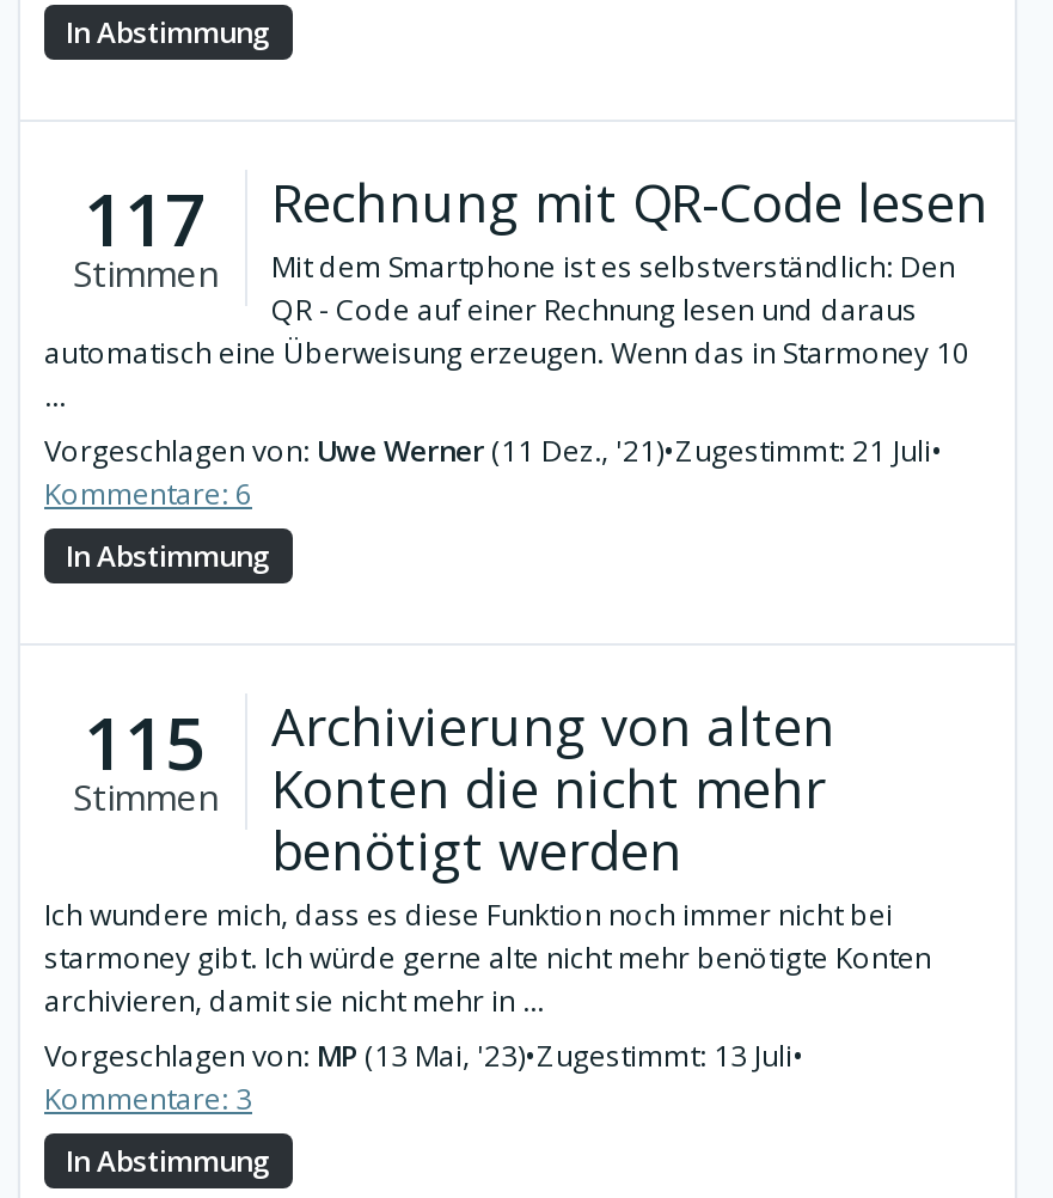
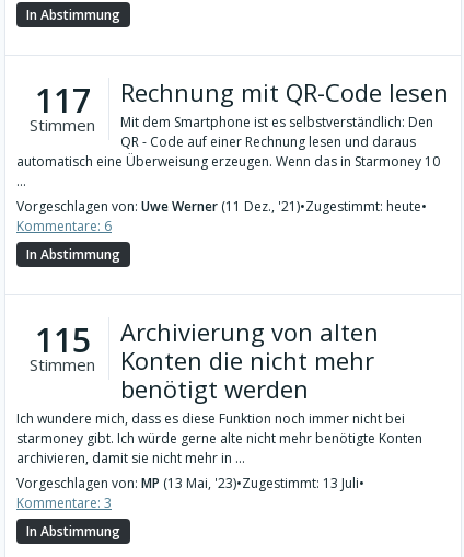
[44,430,943,471] Vorgeschlagen von: Uwe Werner (11 Dez., '21) •Zugestimmt: 21 Juli• -> [16,197,427,216] Vorgeschlagen von: Uwe Werner (11 Dez., '21) •Zugestimmt: heute•

